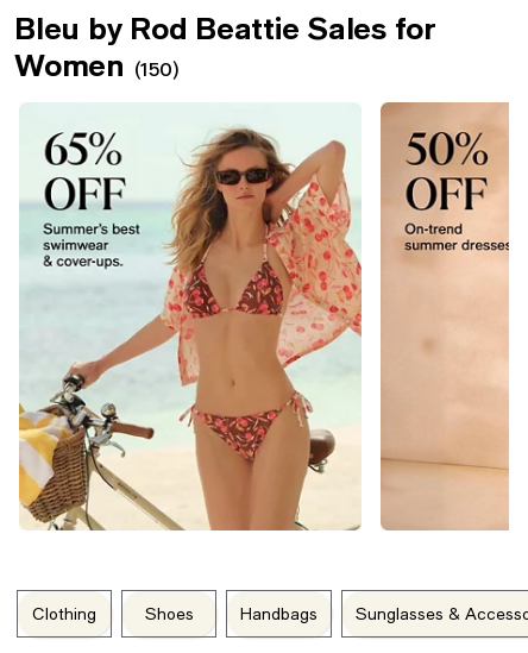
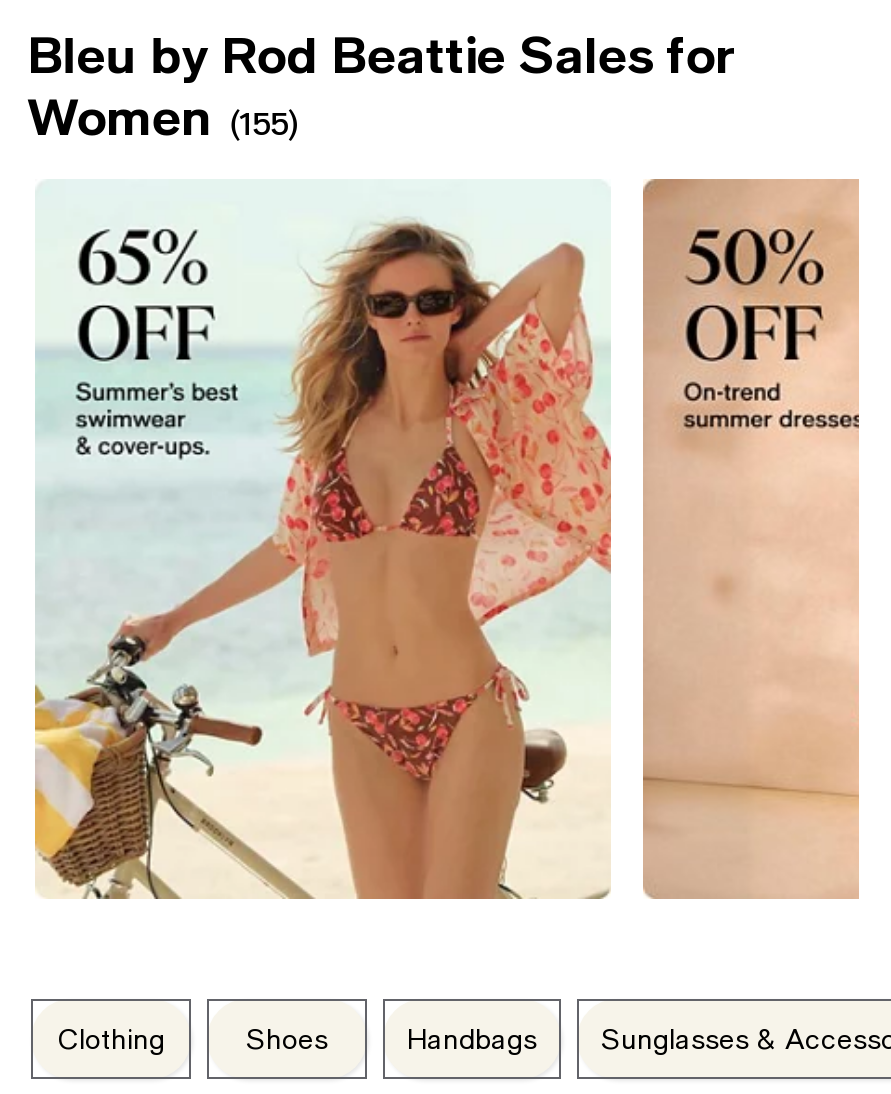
[14,48,179,82] Women (150) -> [27,87,301,145] Women (155)

